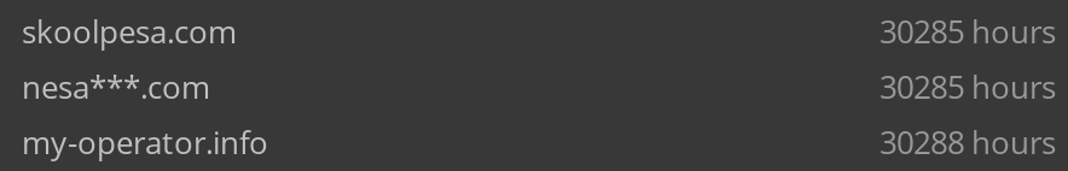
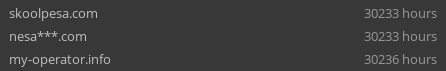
[880,9,1056,52] 30285 hours -> [364,4,437,22] 30233 hours
[880,64,1056,107] 30285 hours -> [364,27,437,45] 30233 hours
[880,119,1056,163] 30288 hours -> [364,50,437,68] 30236 hours

